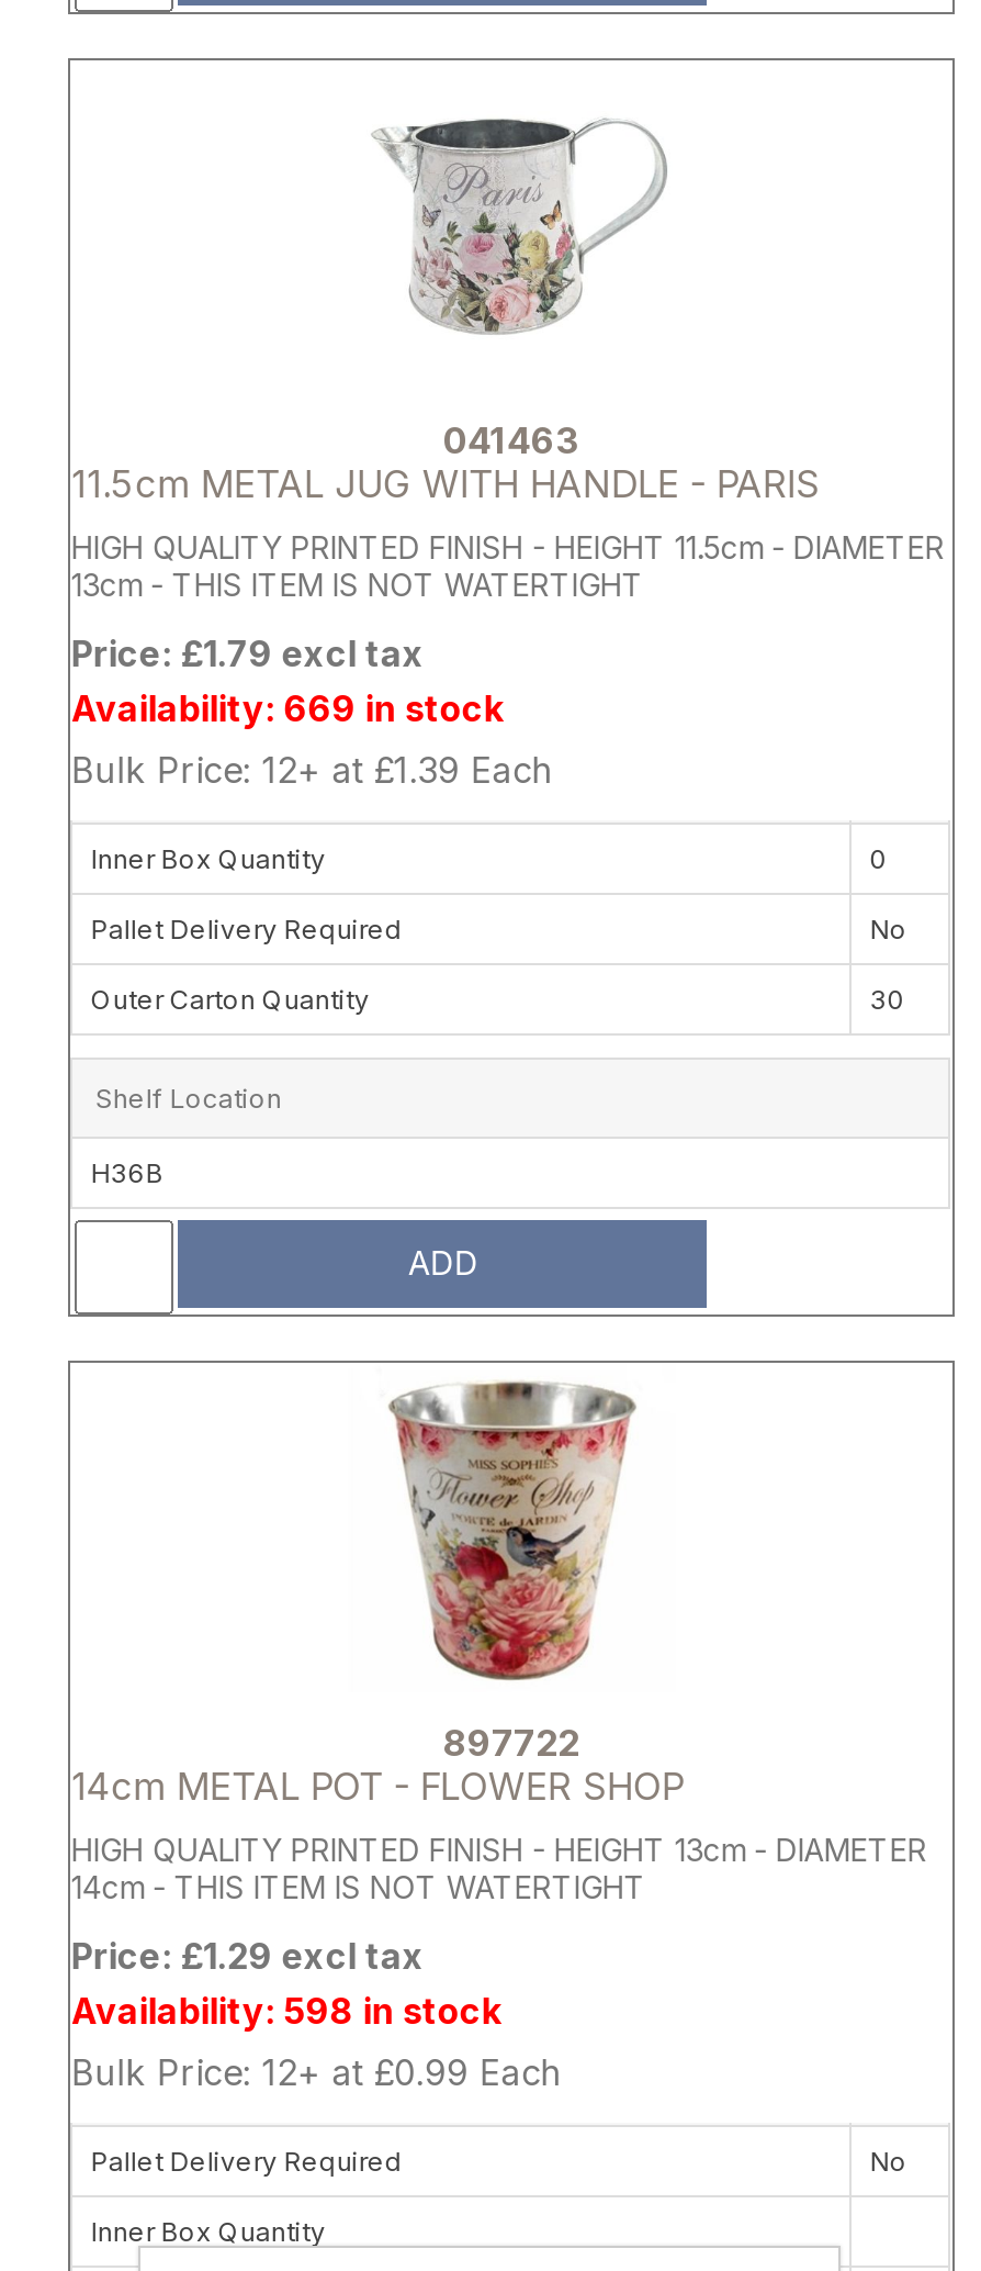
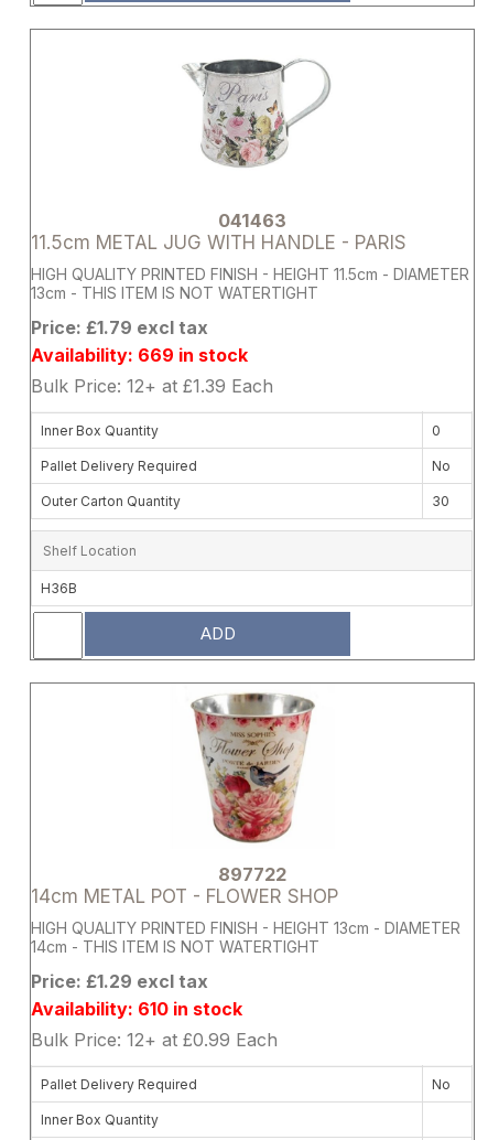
[71,1989,501,2032] Availability: 598 in stock -> [31,998,243,1020] Availability: 610 in stock

